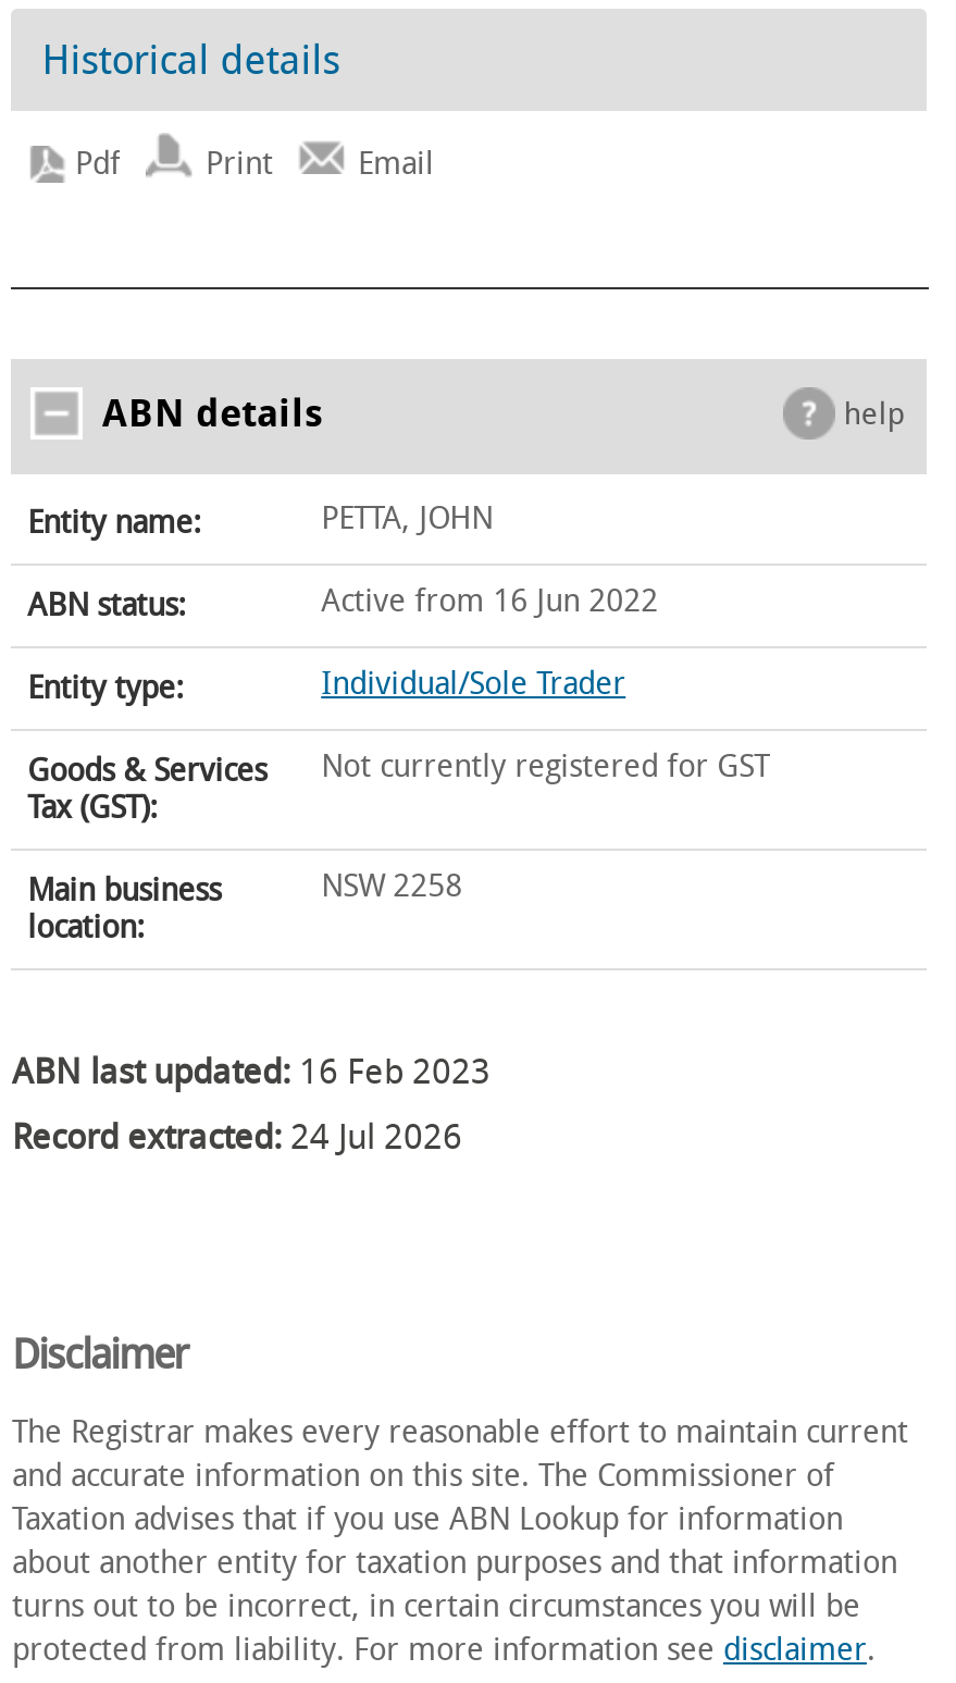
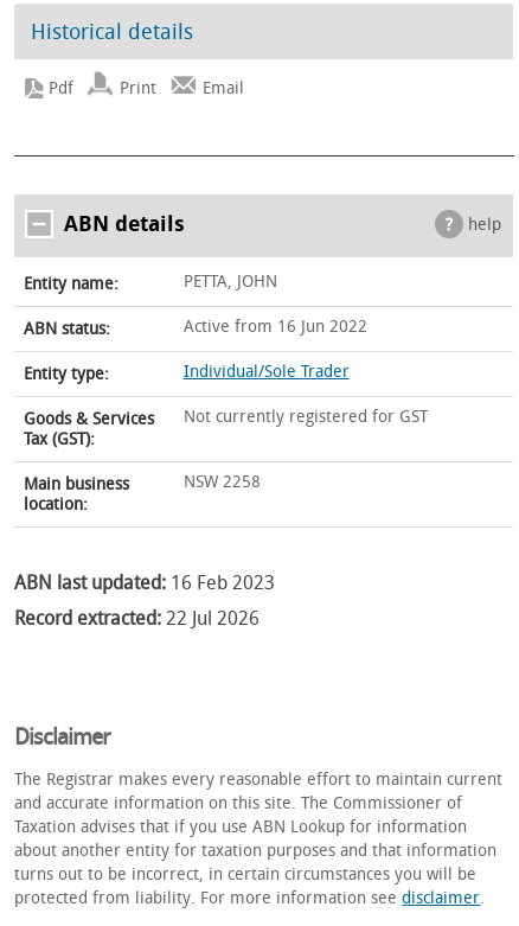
[12,1116,462,1157] Record extracted: 24 Jul 2026 -> [15,607,260,629] Record extracted: 22 Jul 2026

